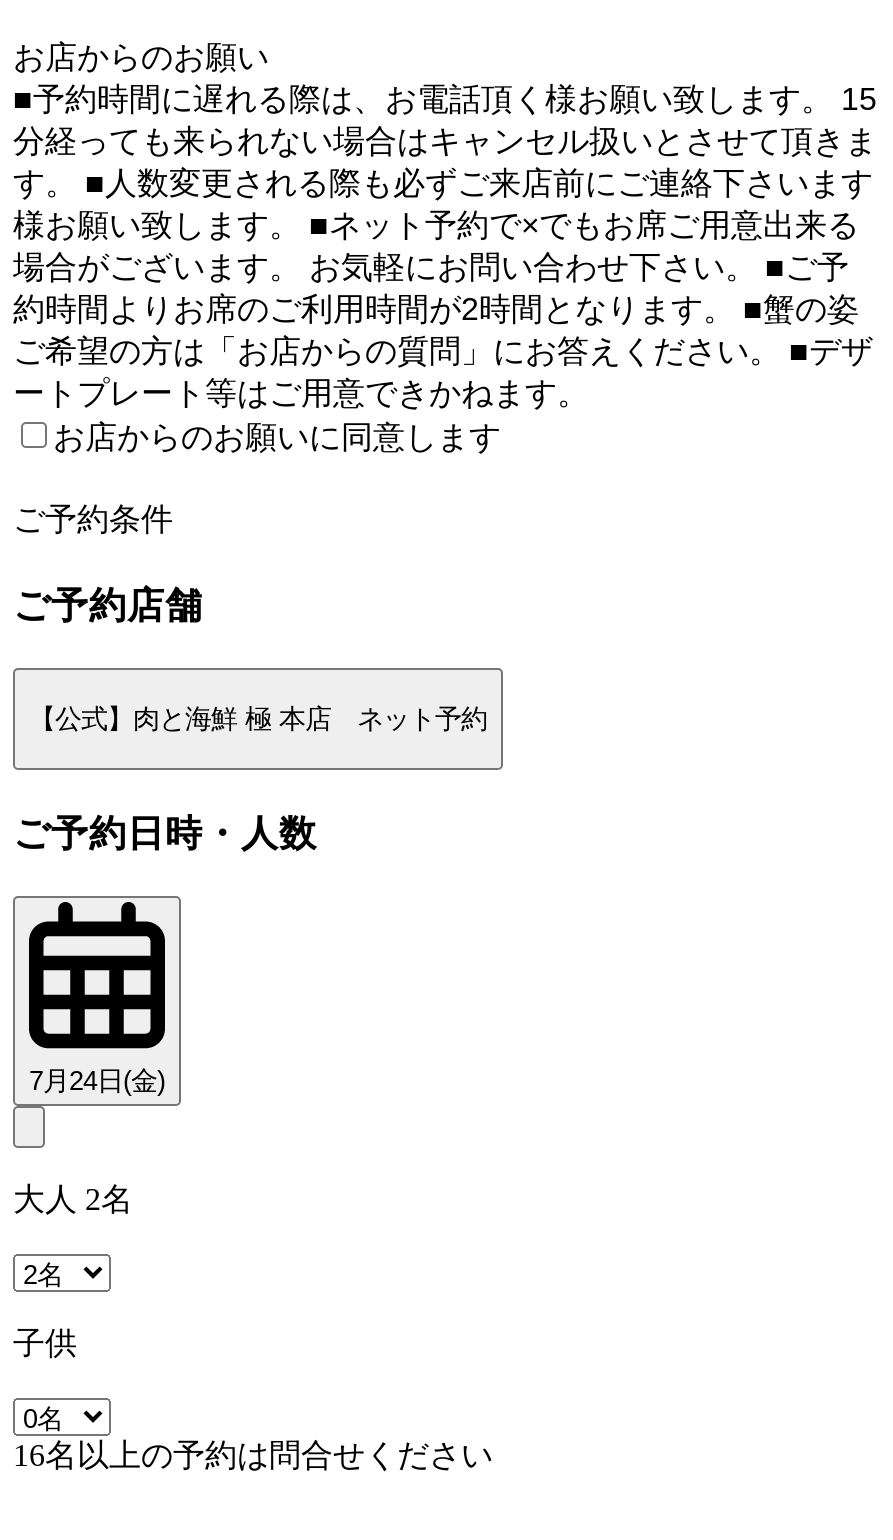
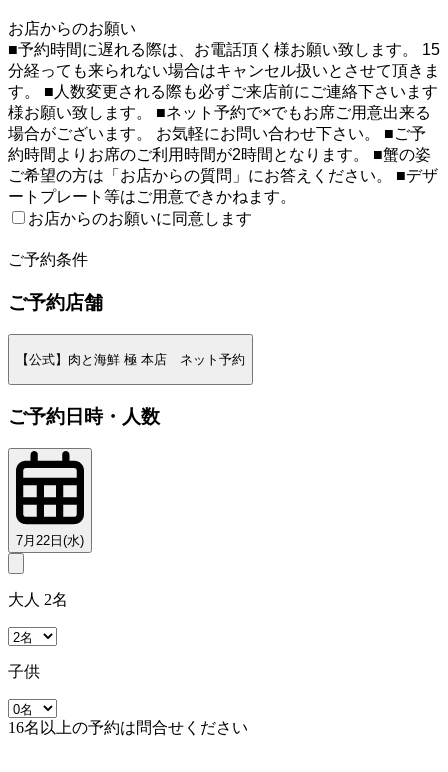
[29,1066,165,1096] 7月24日(金) -> [16,533,84,548] 7月22日(水)

